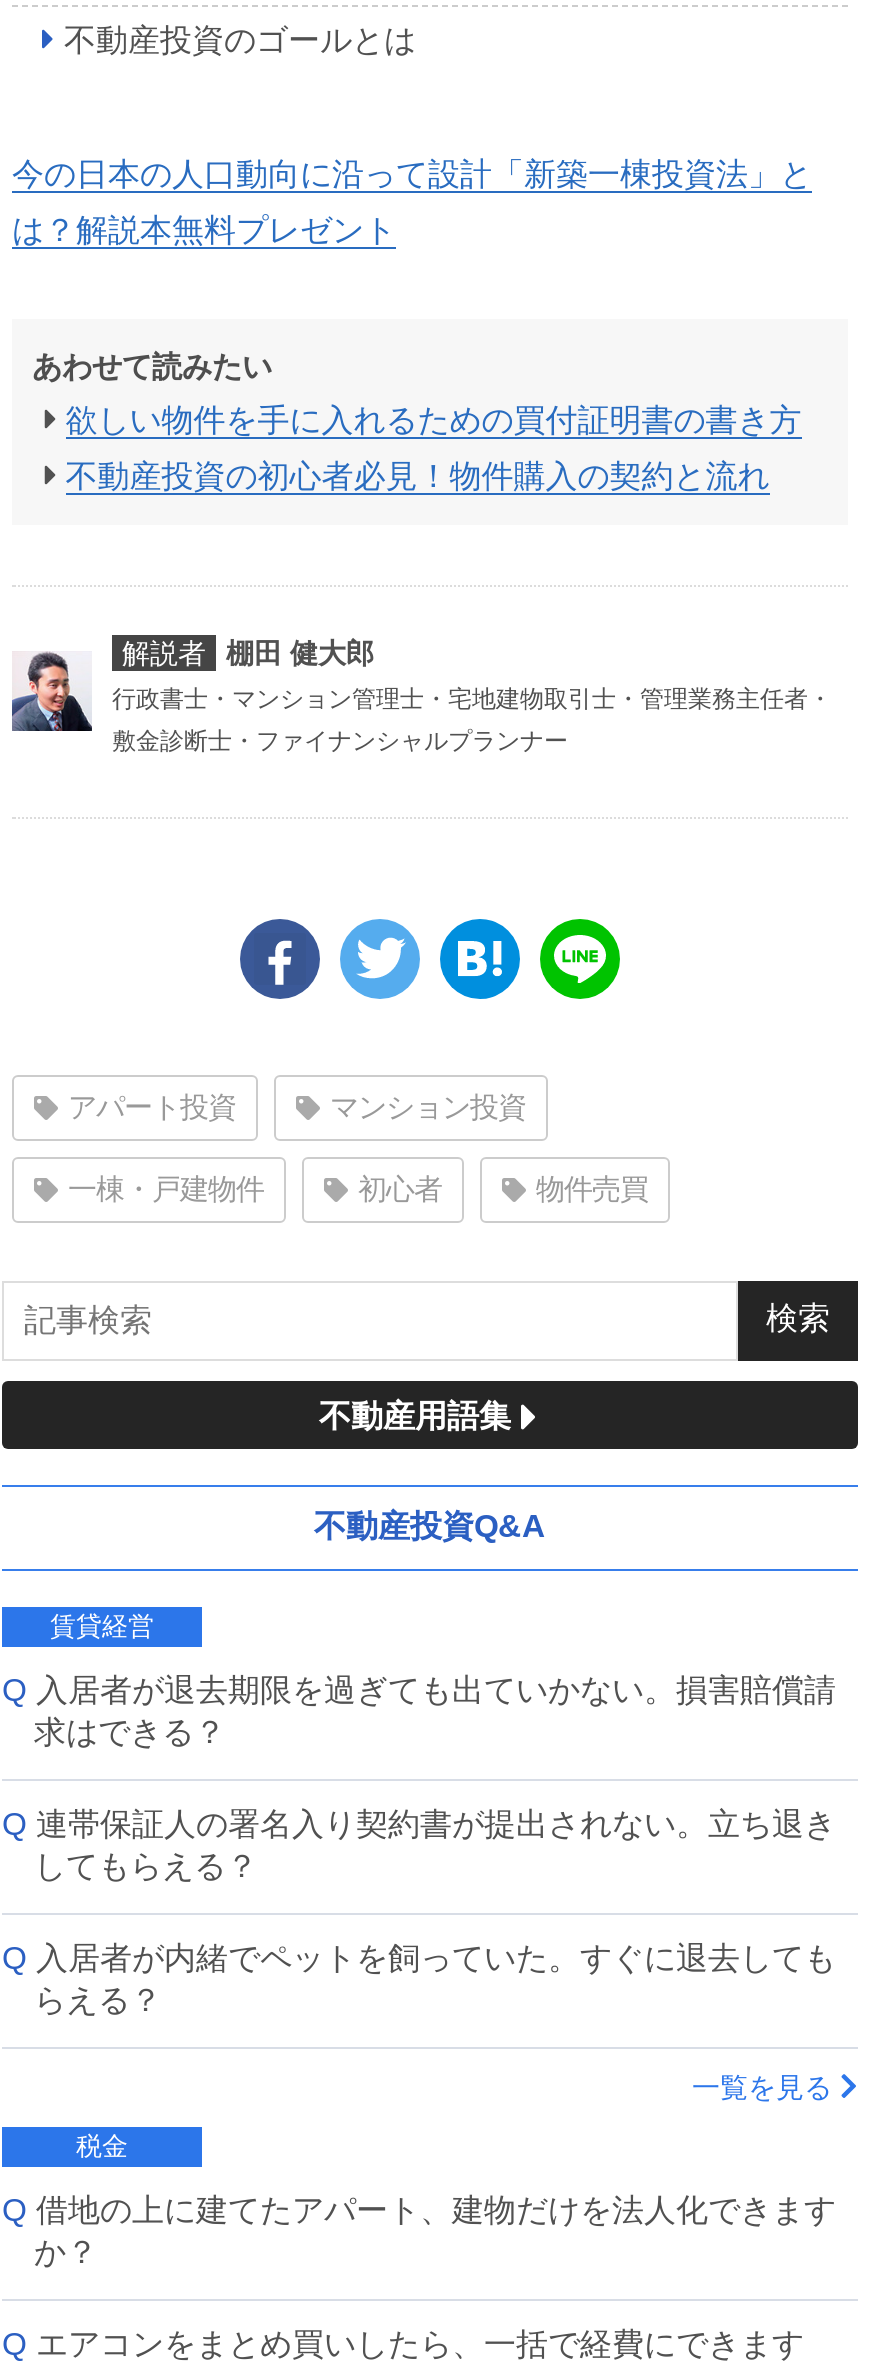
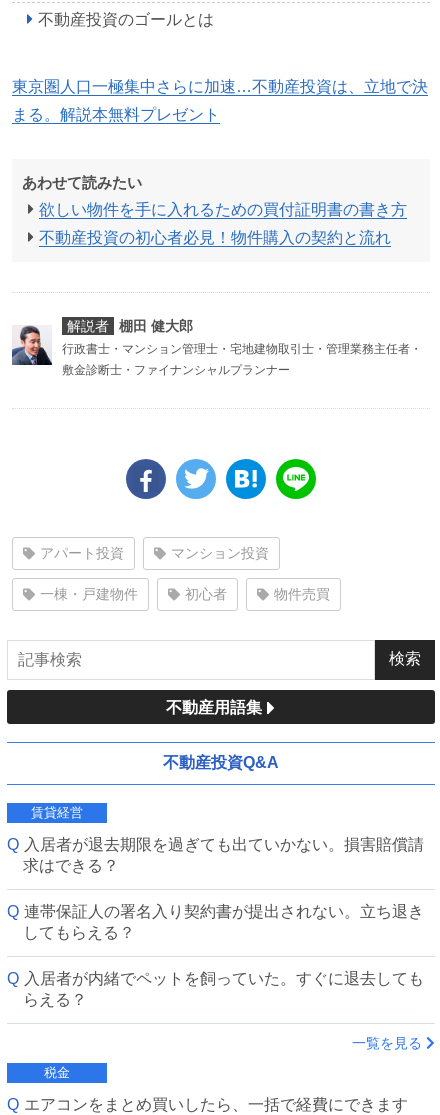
[12,157,812,191] 今の日本の人口動向に沿って設計「新築一棟投資法」と -> [12,78,428,95] 東京圏人口一極集中さらに加速…不動産投資は、立地で決
[12,213,396,247] は？解説本無料プレゼント -> [12,106,220,123] まる。解説本無料プレゼント
[34,2193,836,2269] 借地の上に建てたアパート、建物だけを法人化できます | か？ -> none

